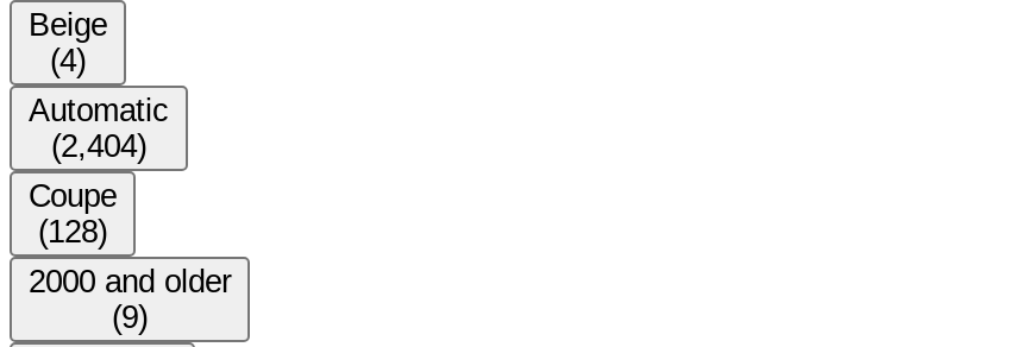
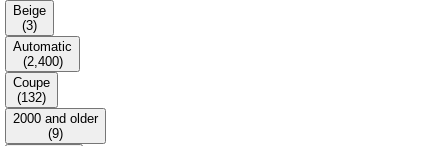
[50,43,86,78] (4) -> [22,18,37,33] (3)
[51,128,146,164] (2,404) -> [22,54,62,69] (2,400)
[38,214,107,249] (128) -> [17,90,46,105] (132)

